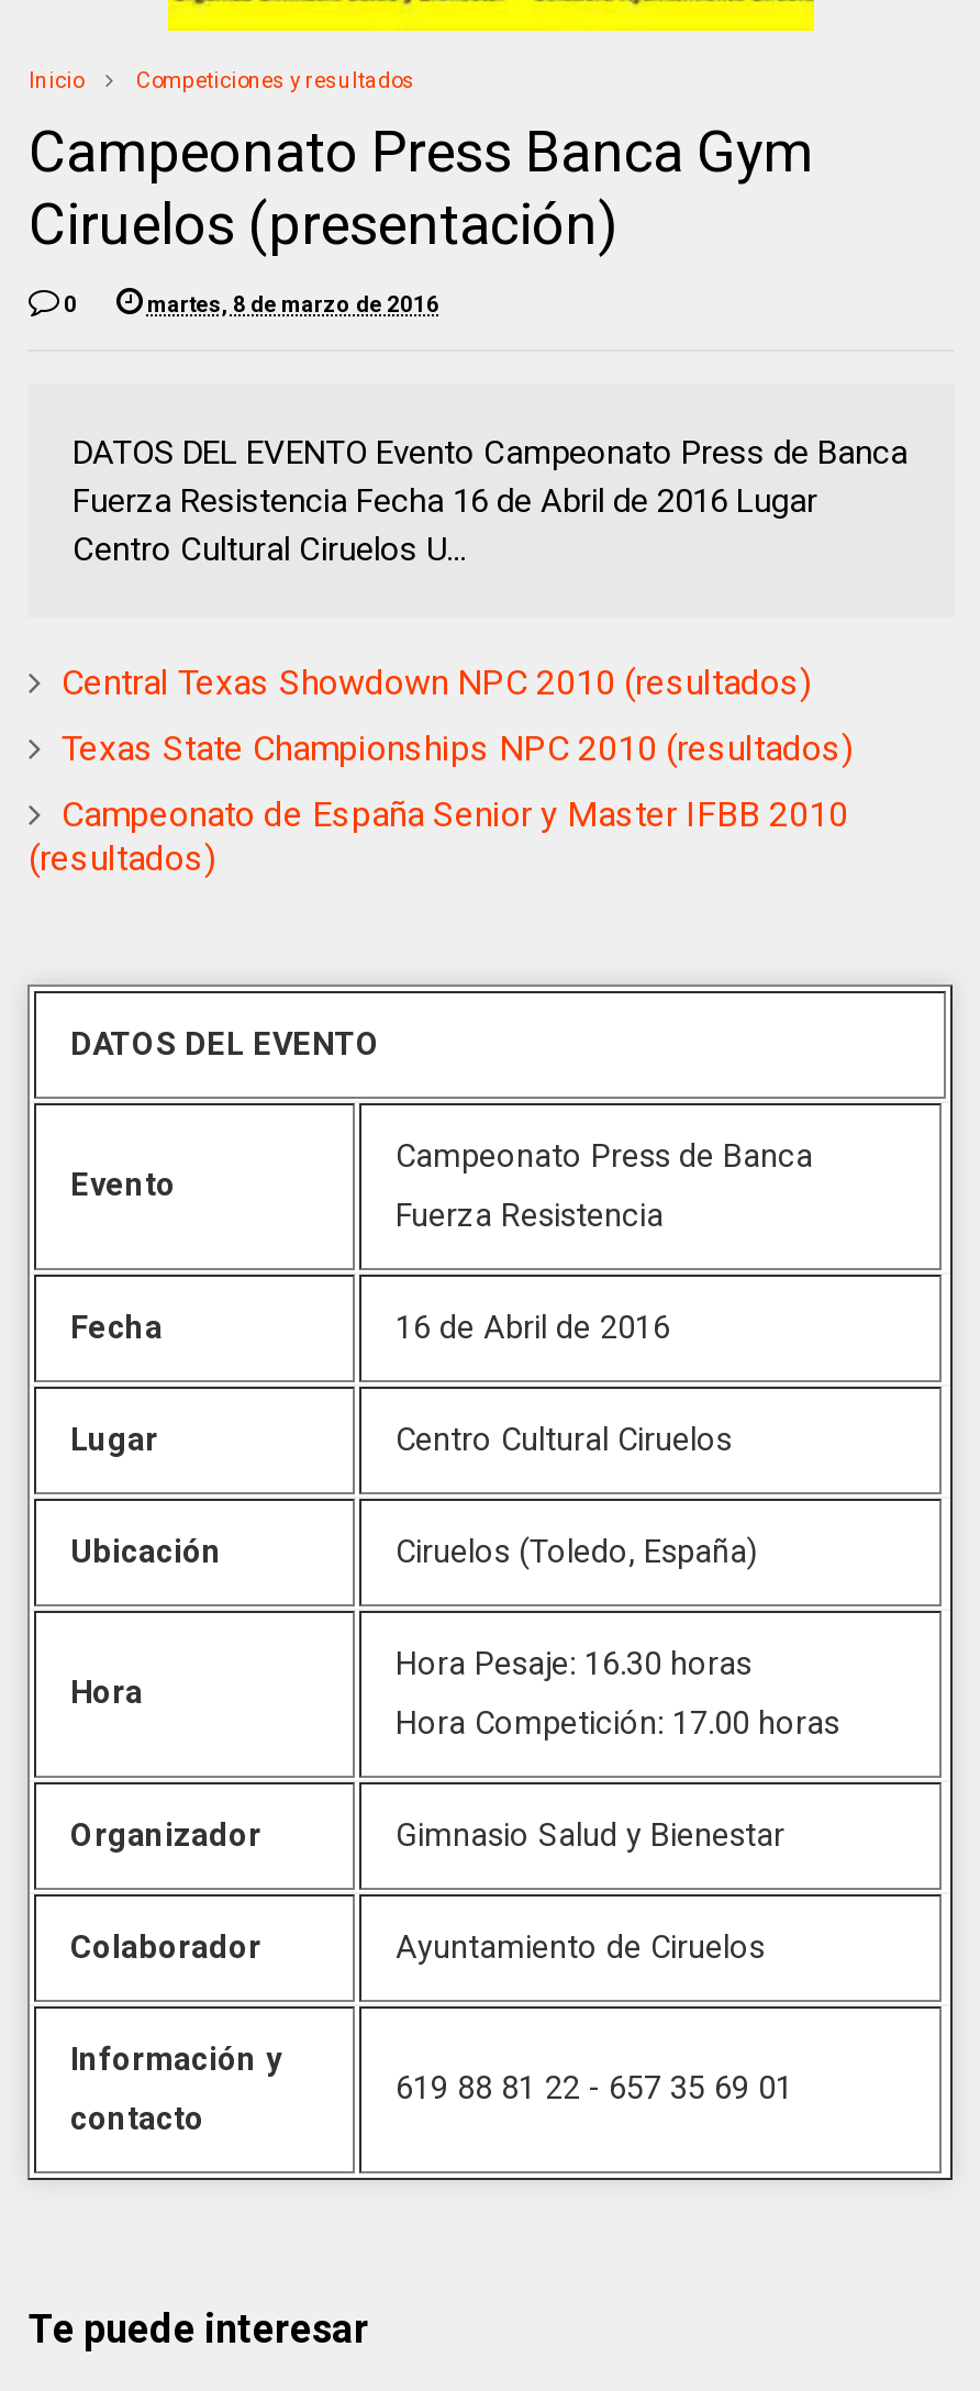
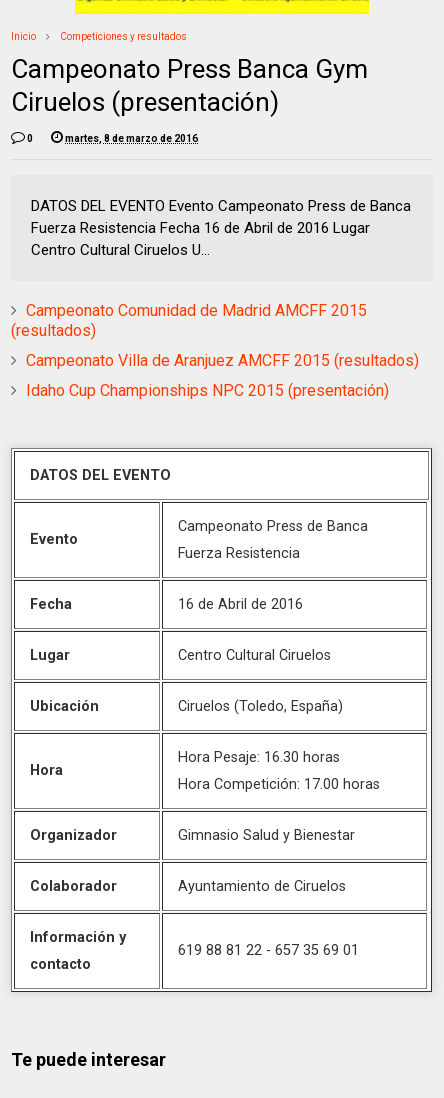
[61,661,852,835] Central Texas Showdown NPC 2010 (resultados) | Texas State Championships NPC 2010 (resultados) | Campeonato de España Senior y Master IFBB 2010 -> [26,301,367,320] Campeonato Comunidad de Madrid AMCFF 2015
moved [28,837,215,879] -> [11,321,96,340]: (resultados)
none -> [26,351,419,400] Campeonato Villa de Aranjuez AMCFF 2015 (resultados) | Idaho Cup Championships NPC 2015 (presentación)

